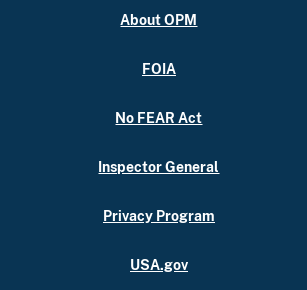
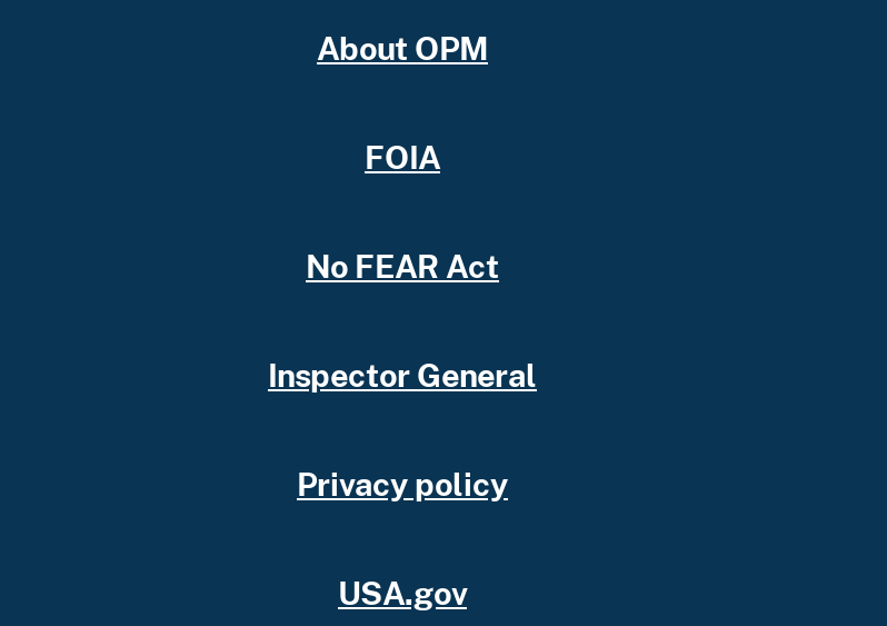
[103,207,215,224] Privacy Program -> [297,465,508,503] Privacy policy

